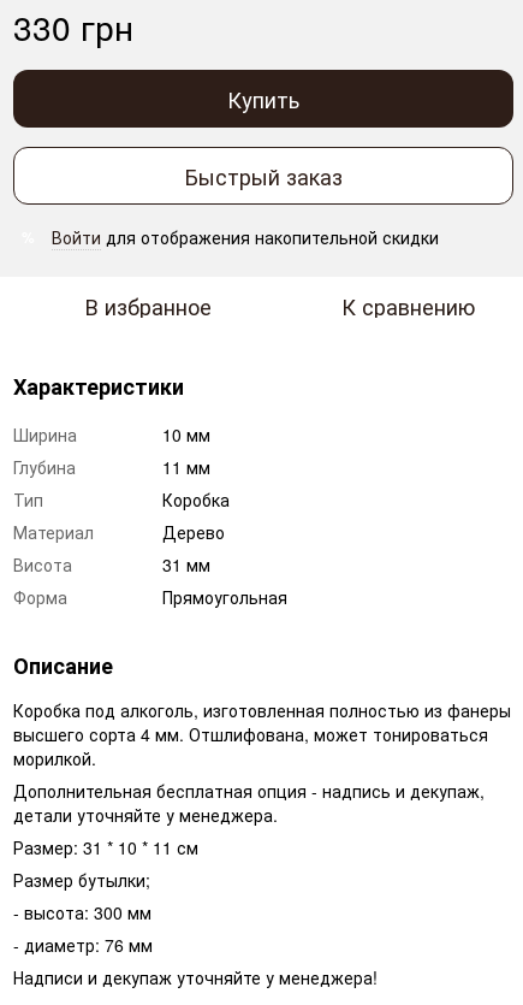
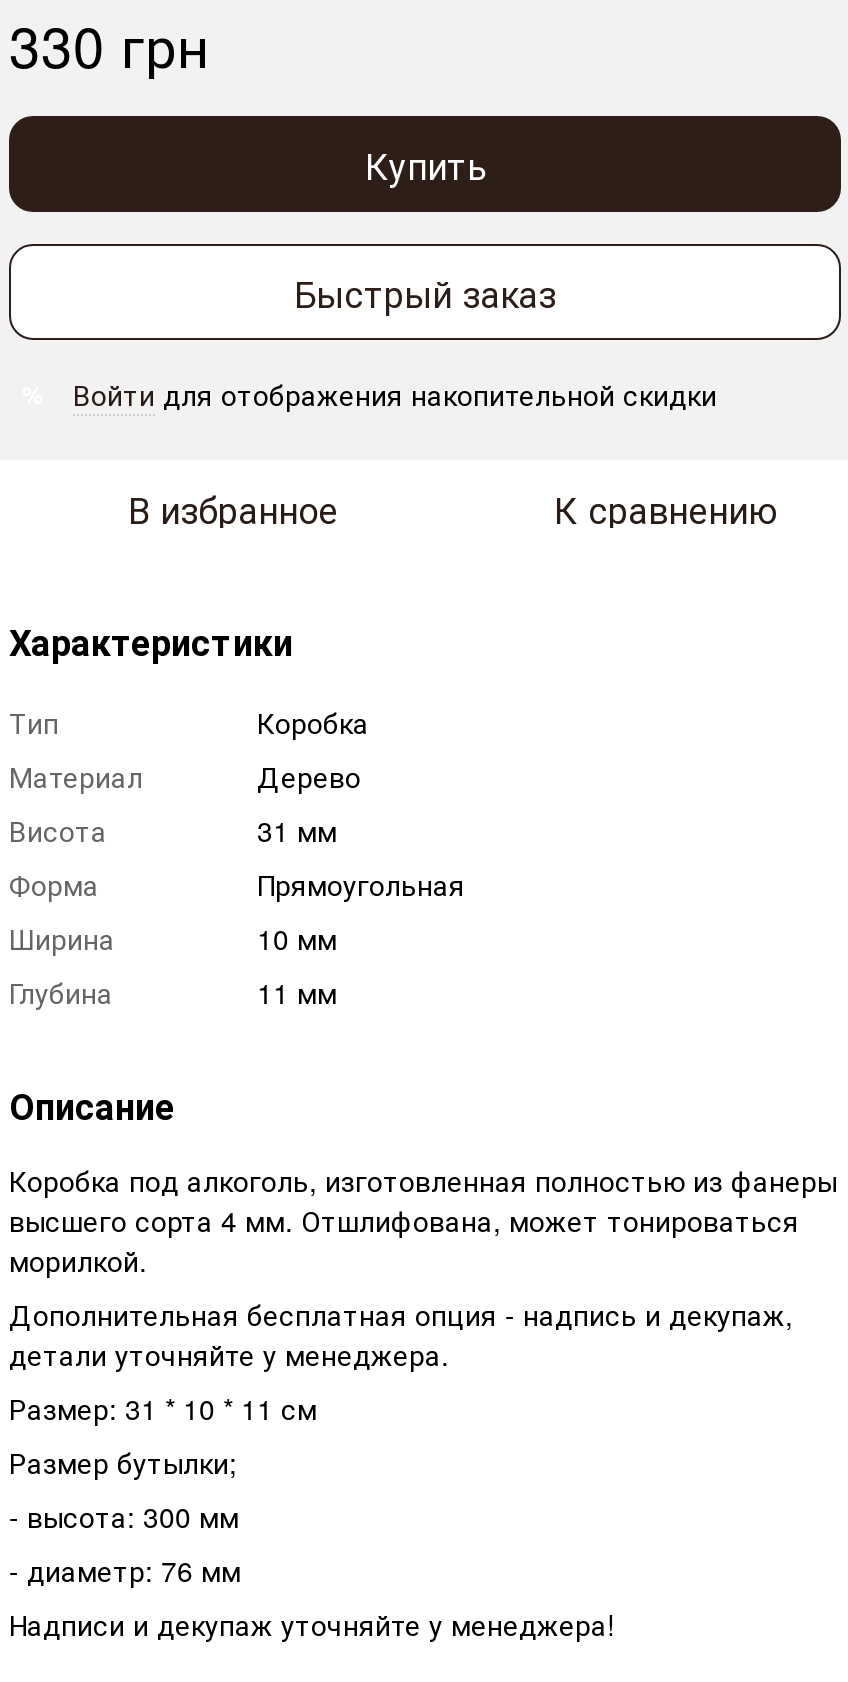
moved [13,422,210,479] -> [9,918,337,1012]: Ширина | 10 мм | Глубина | 11 мм
moved [13,487,287,609] -> [9,702,465,904]: Тип | Коробка | Материал | Дерево | Висота | 31 мм | Форма | Прямоугольная

